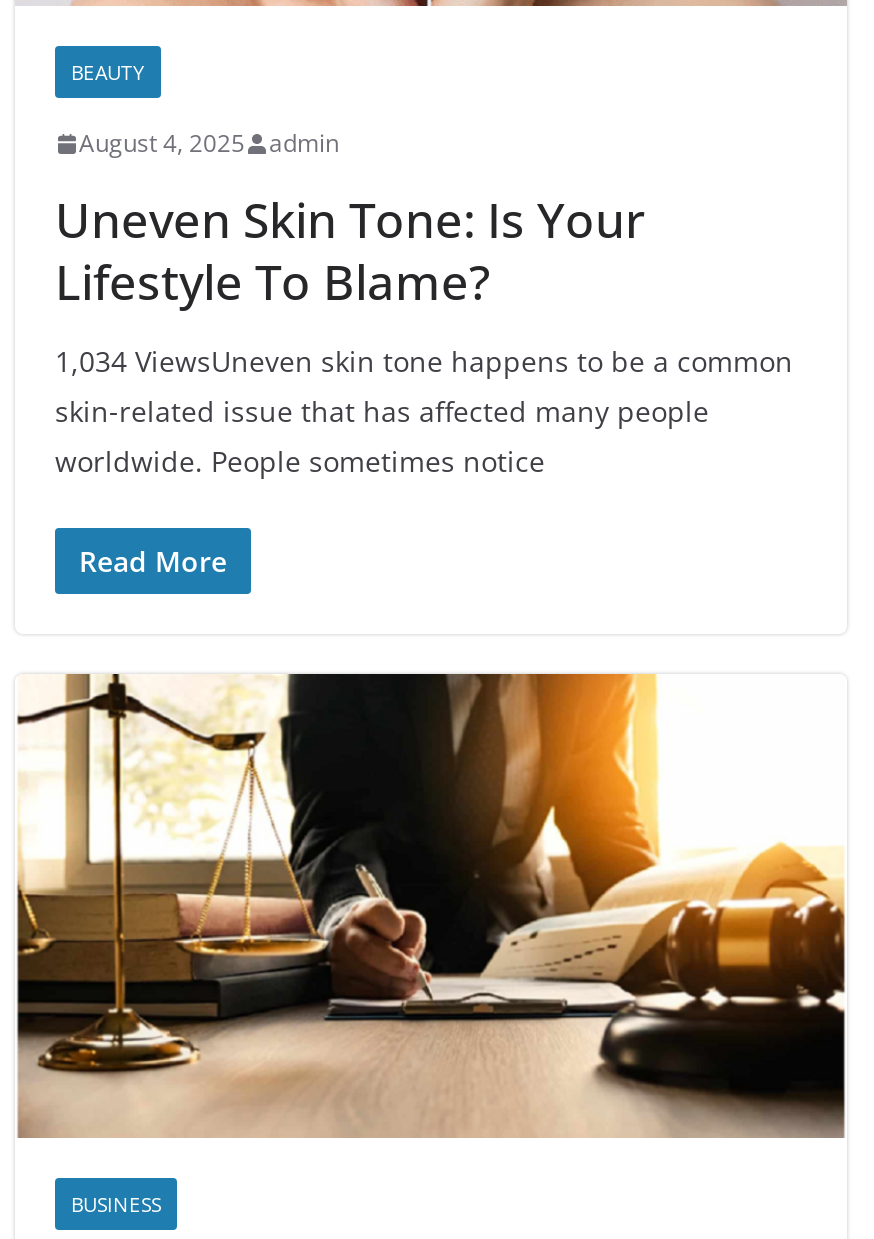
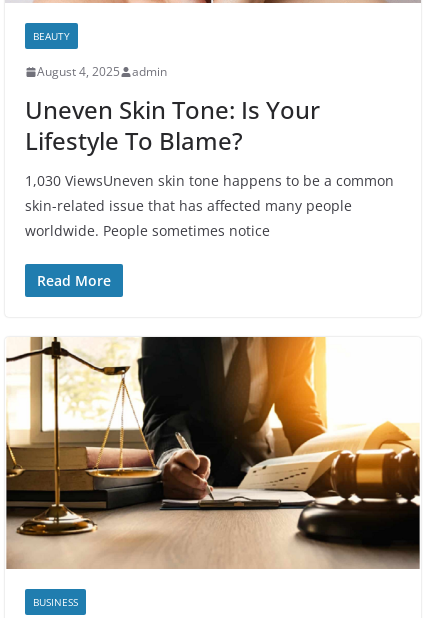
[55,343,793,381] 1,034 ViewsUneven skin tone happens to be a common -> [25,171,394,190] 1,030 ViewsUneven skin tone happens to be a common

